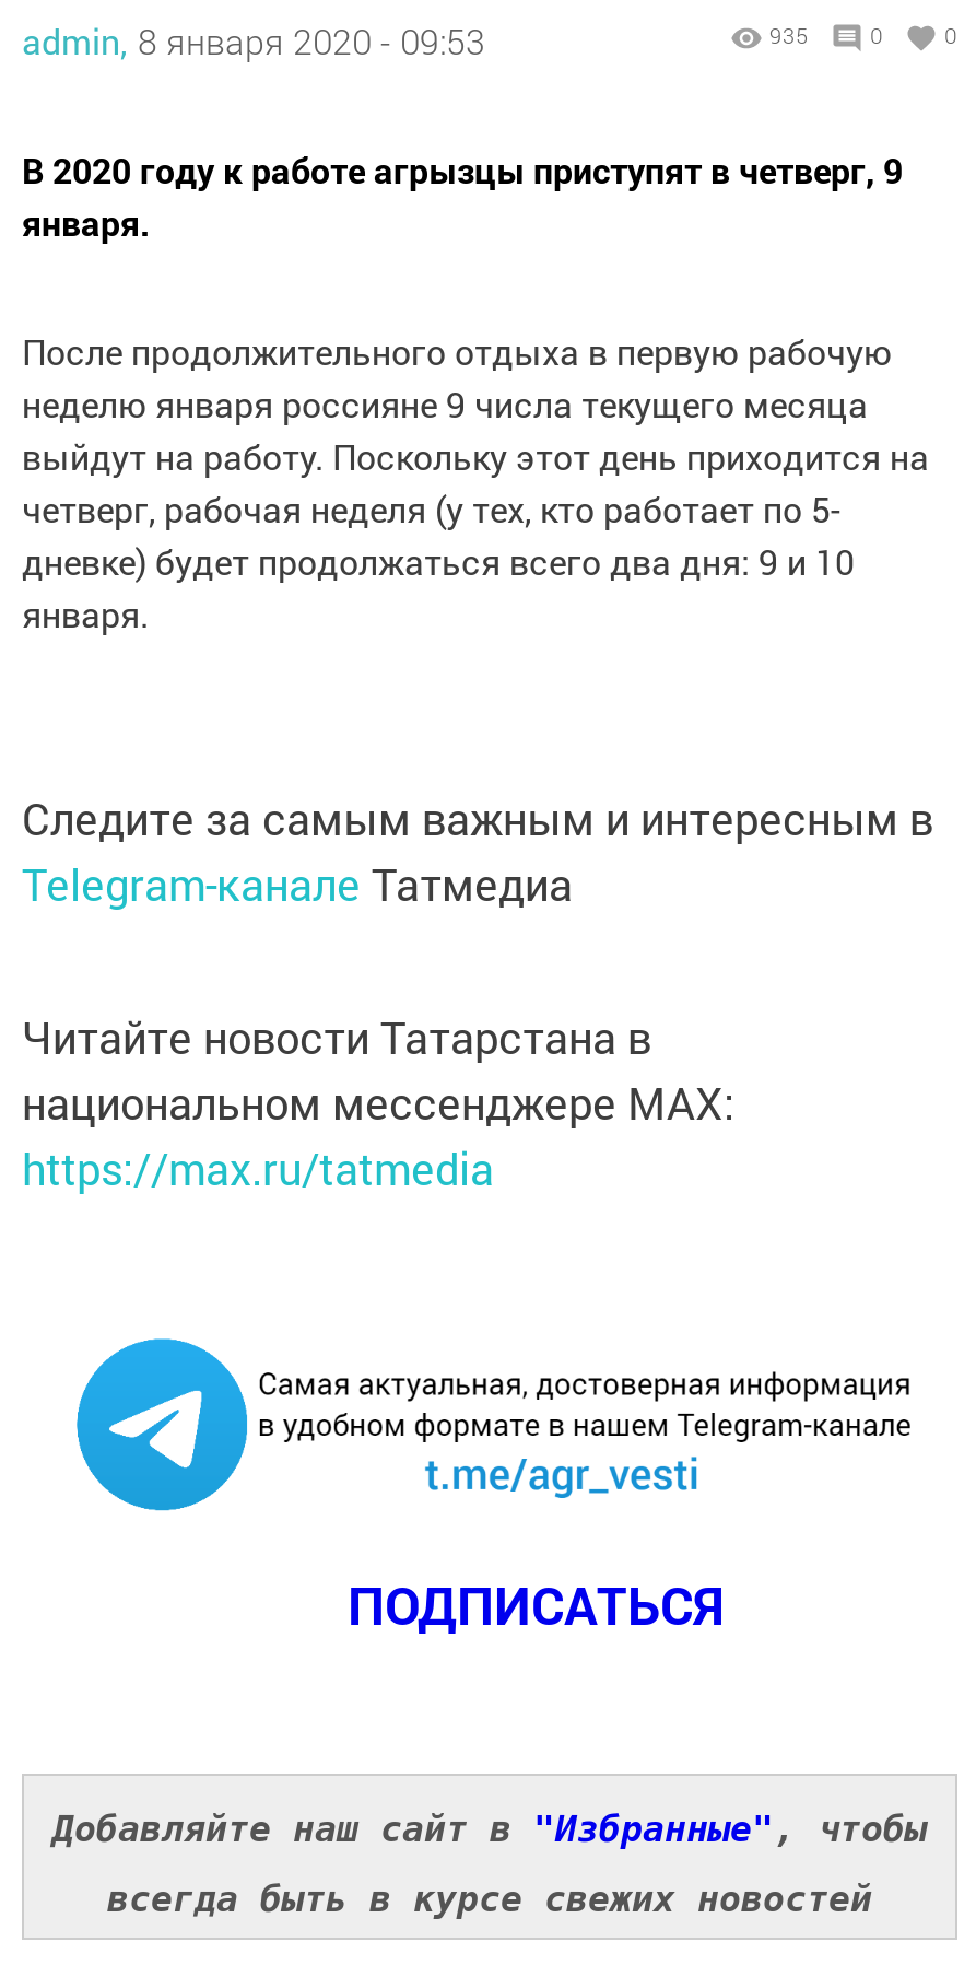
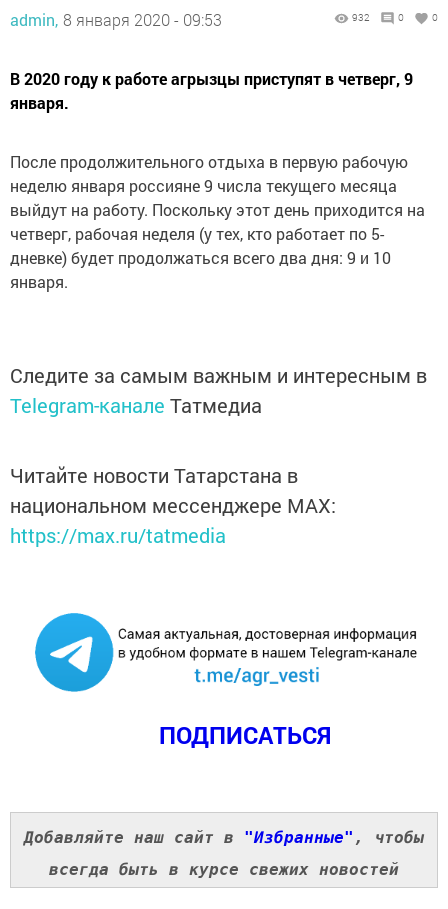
[769,23,809,51] 935 -> [352,11,370,24] 932

